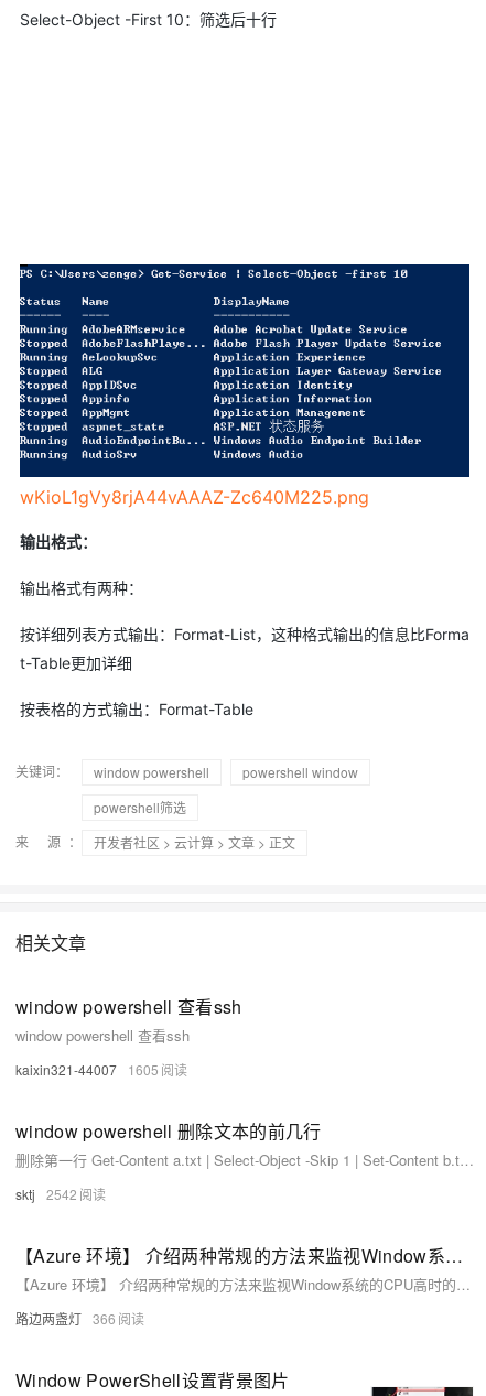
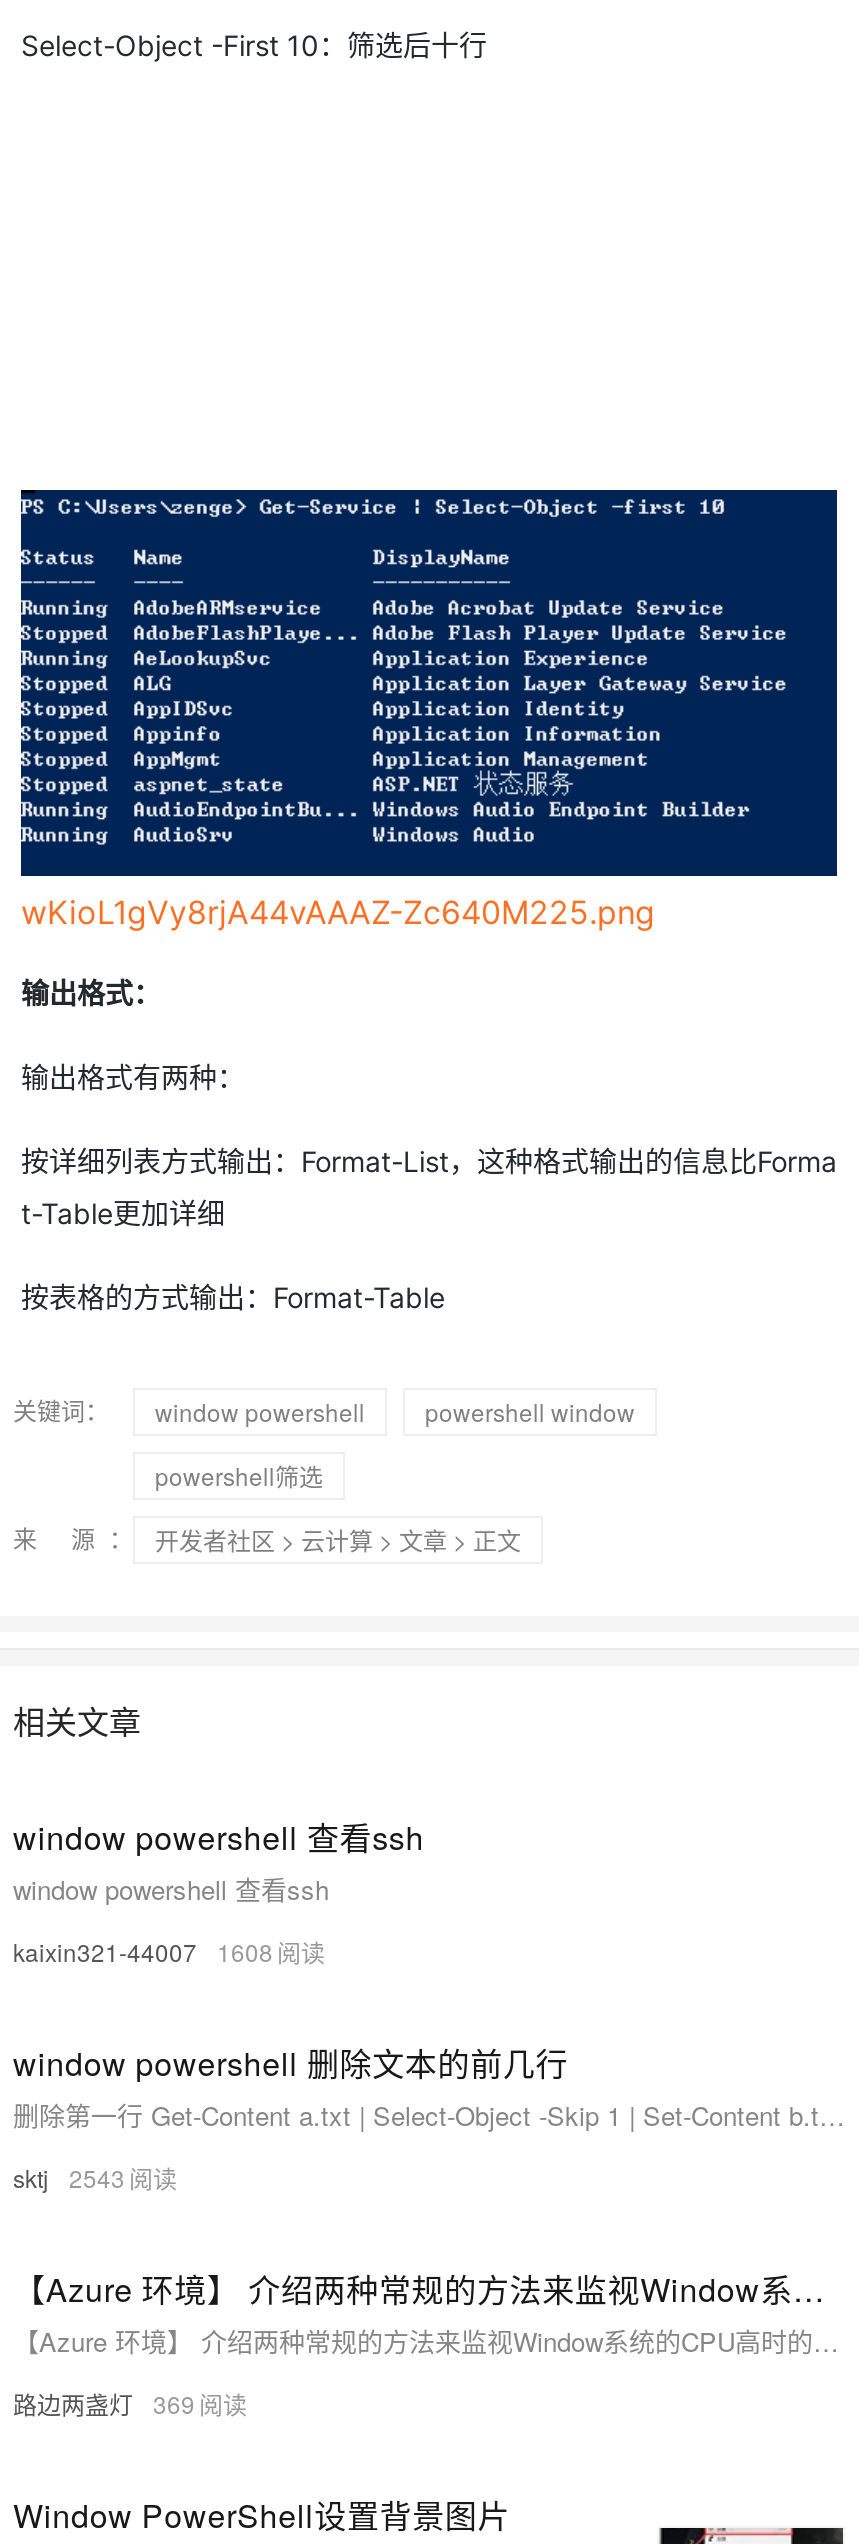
[15,1059,159,1078] kaixin321-44007 1605 -> [13,1933,273,1967] kaixin321-44007 1608
[15,1184,77,1203] sktj 2542 -> [13,2159,125,2193] sktj 2543
[15,1308,116,1327] 路边两盏灯 366 -> [13,2385,195,2419] 路边两盏灯 369

